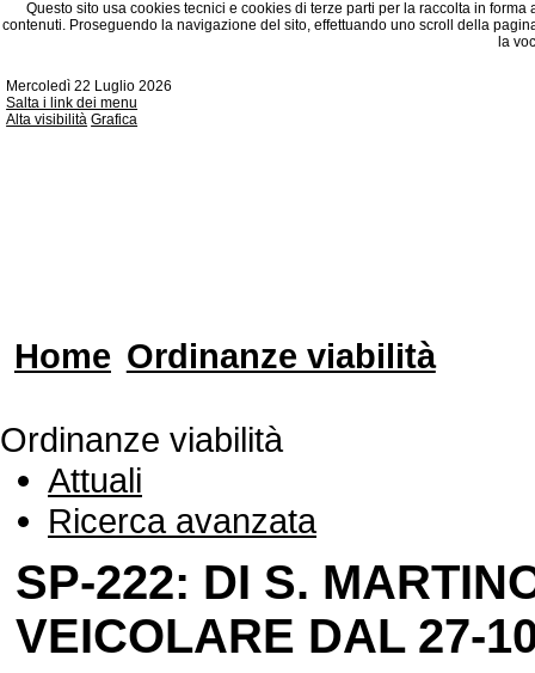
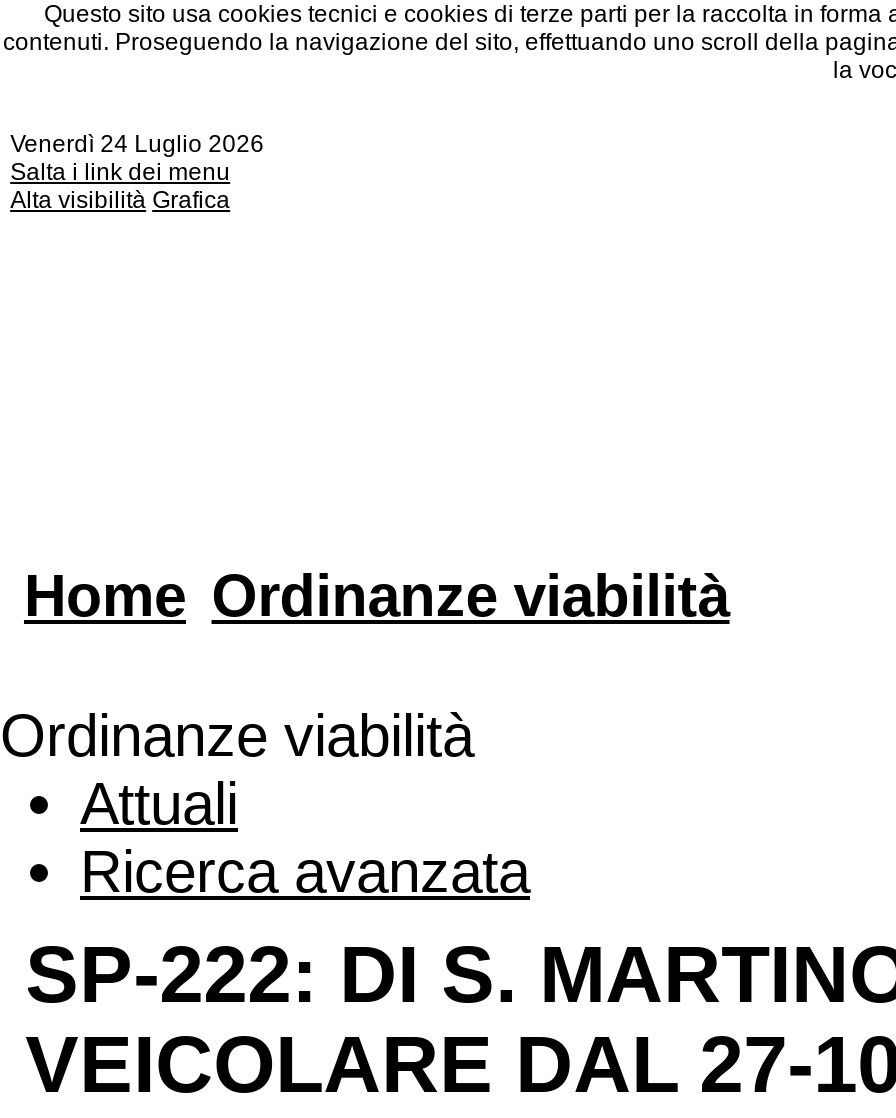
[6,78,172,94] Mercoledì 22 Luglio 2026 -> [10,130,264,158] Venerdì 24 Luglio 2026

